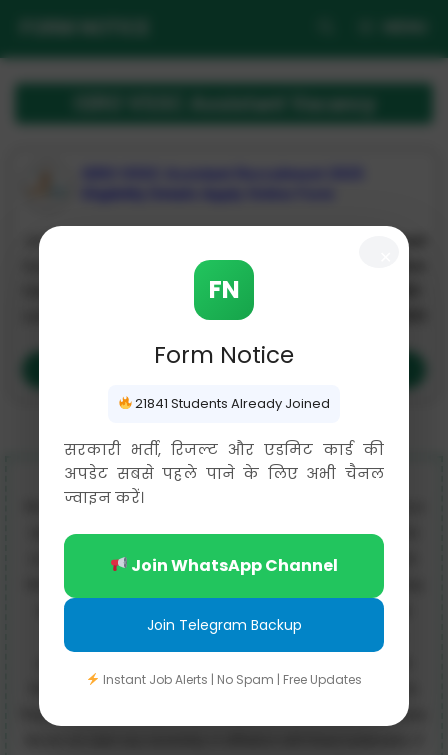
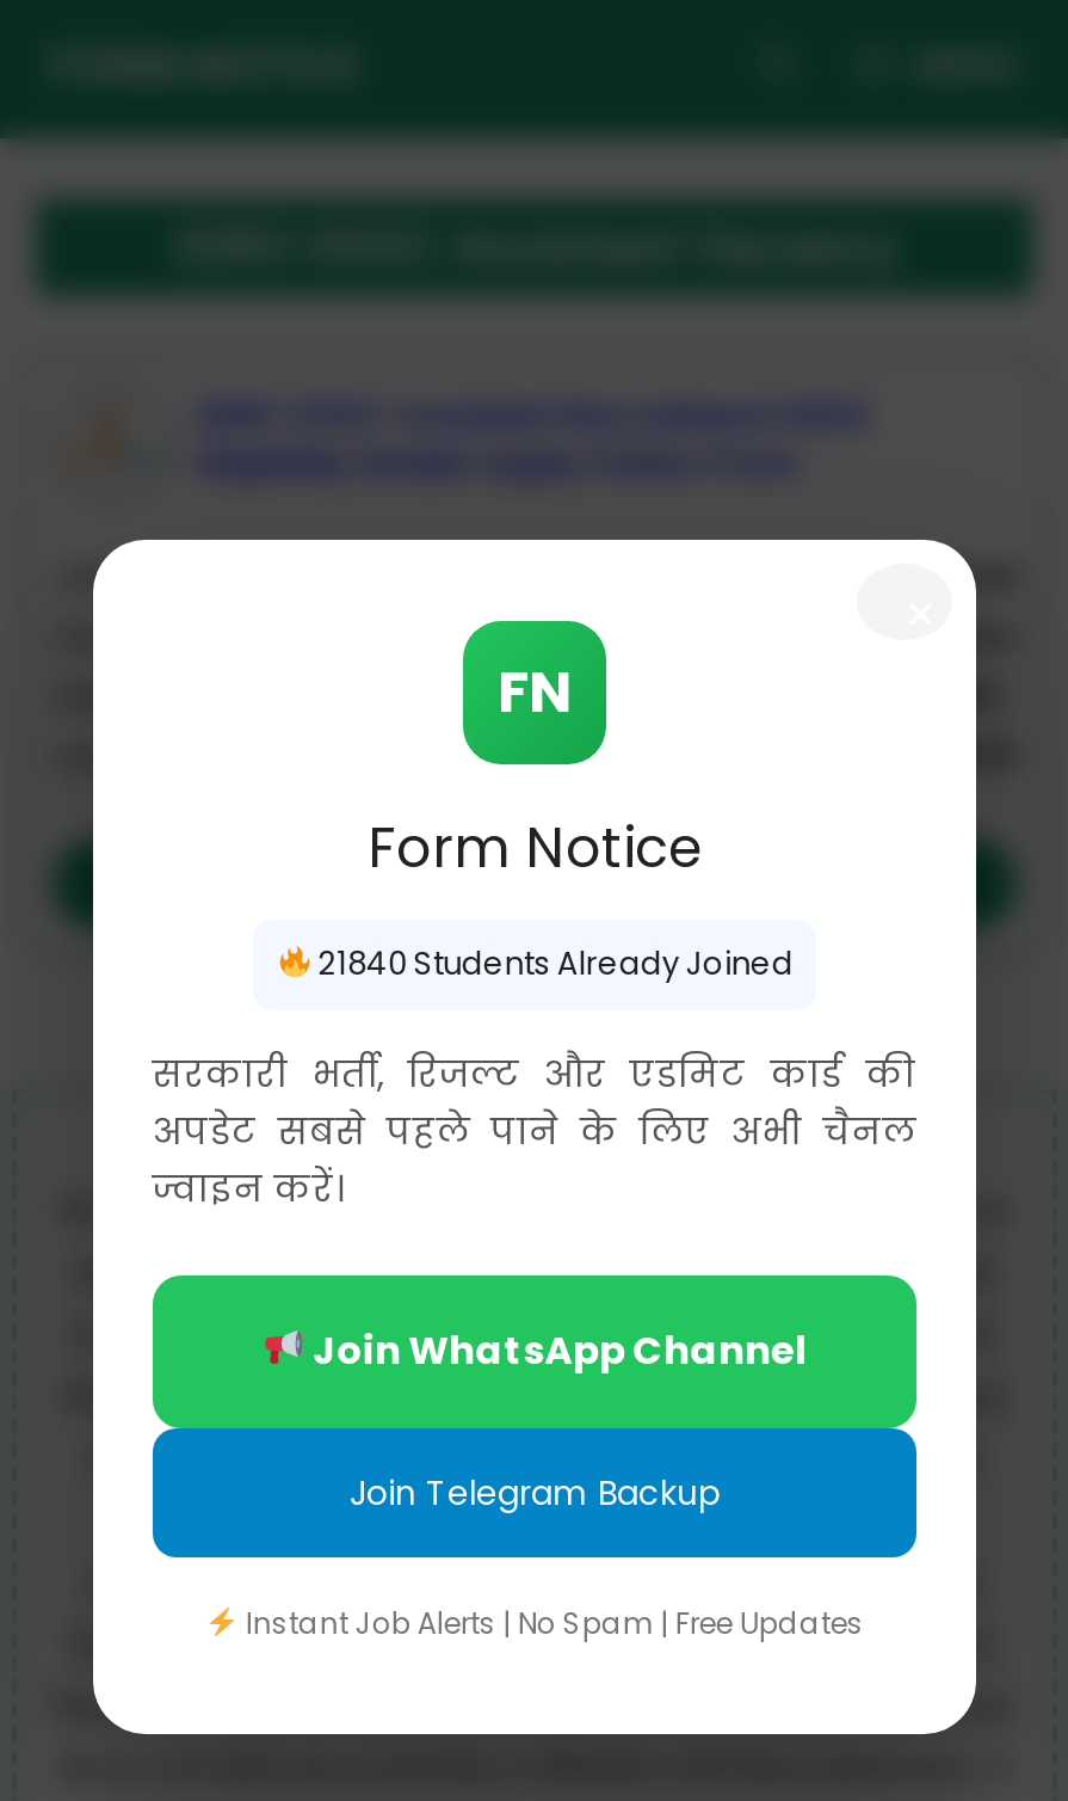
[135,393,330,412] 21841 Students Already Joined -> [318,940,793,985] 21840 Students Already Joined

